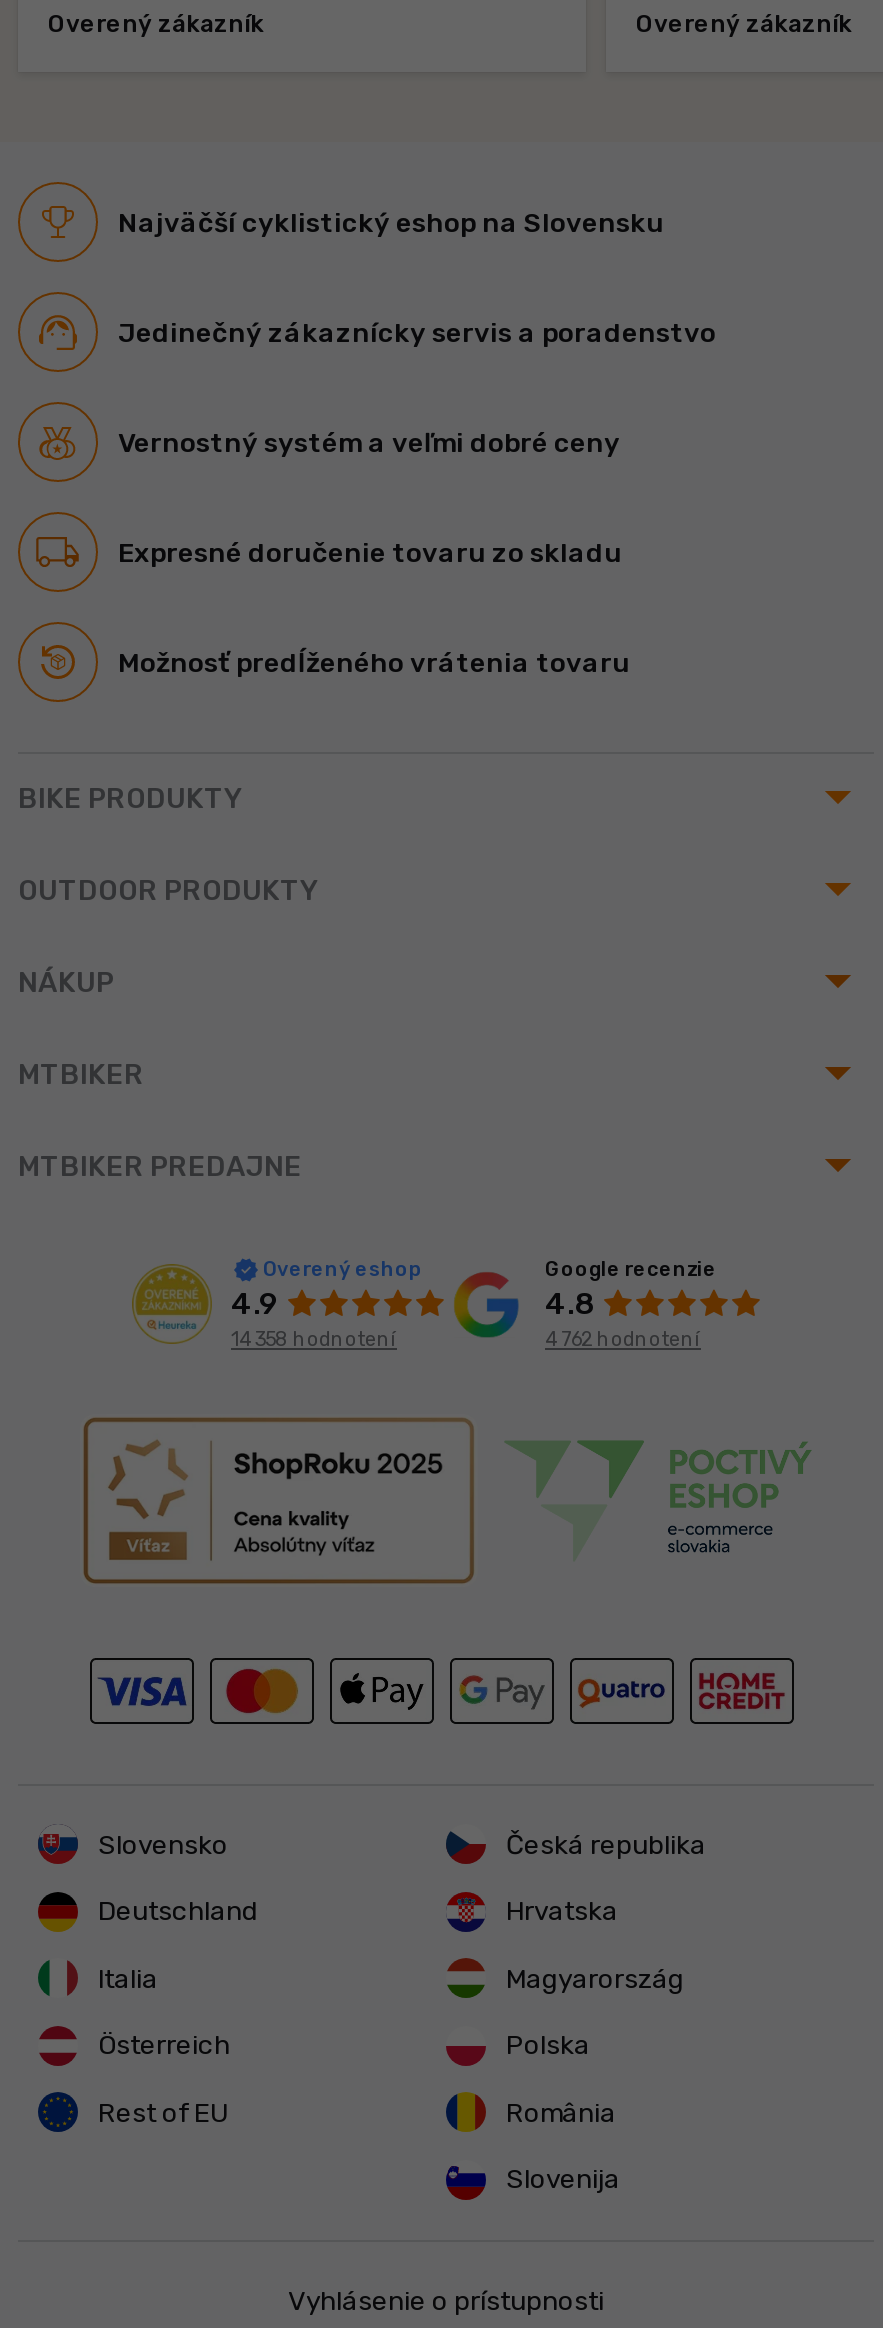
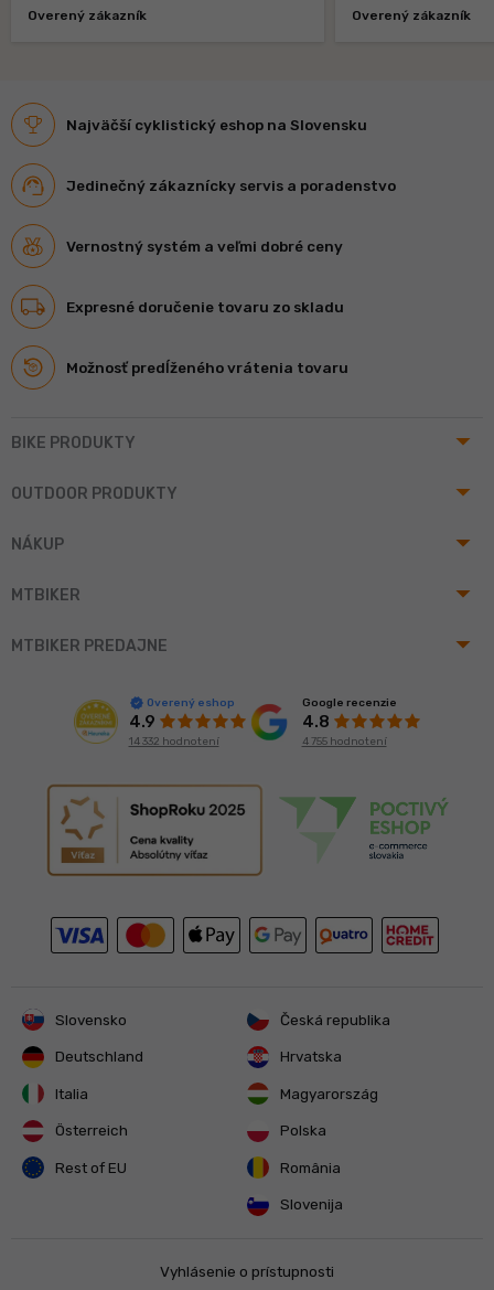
[231,1328,397,1352] 14 358 hodnotení -> [128,735,219,748] 14 332 hodnotení
[545,1327,701,1351] 4 762 hodnotení -> [302,734,386,748] 4 755 hodnotení

